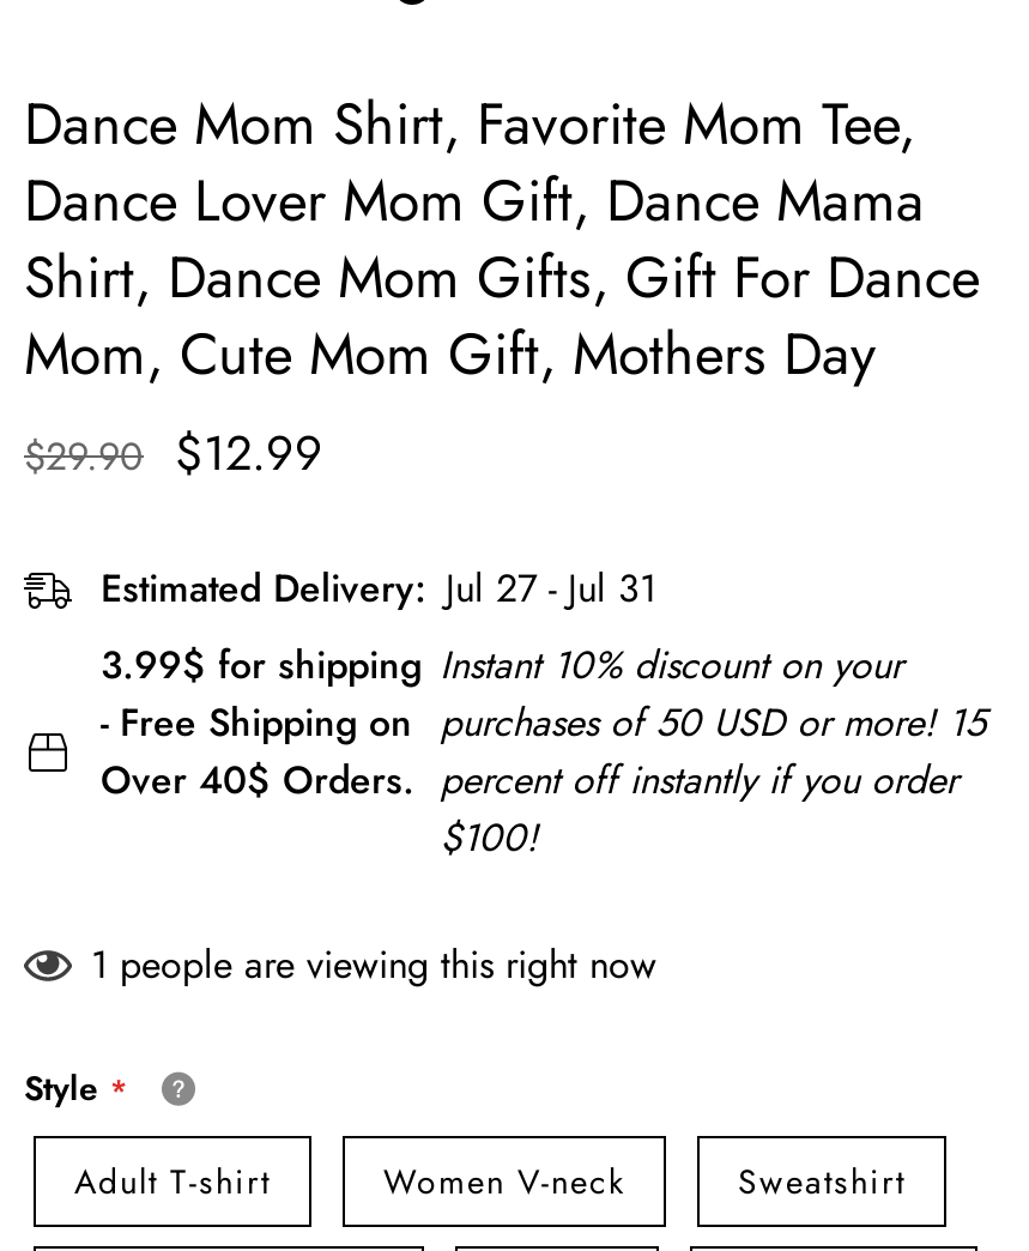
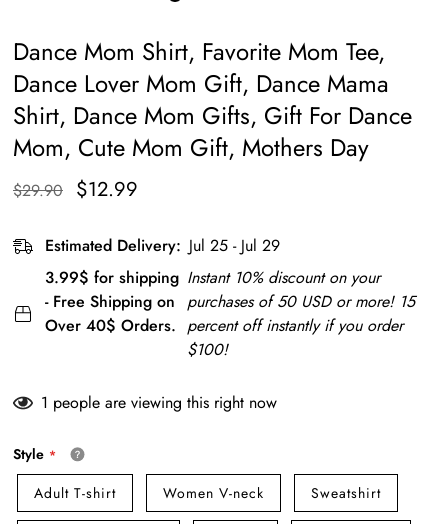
[101,561,656,616] Estimated Delivery: Jul 27 - Jul 31 -> [45,234,280,257] Estimated Delivery: Jul 25 - Jul 29

